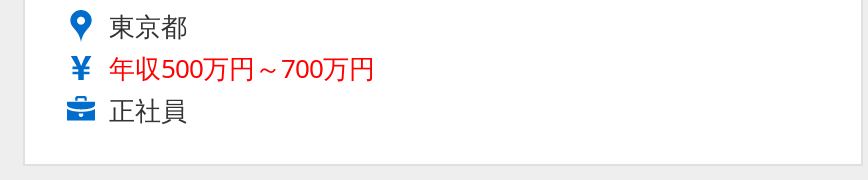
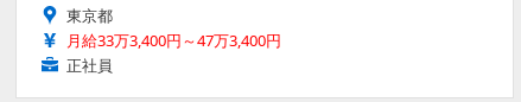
[109,50,375,86] 年収500万円～700万円 -> [66,30,281,51] 月給33万3,400円～47万3,400円

